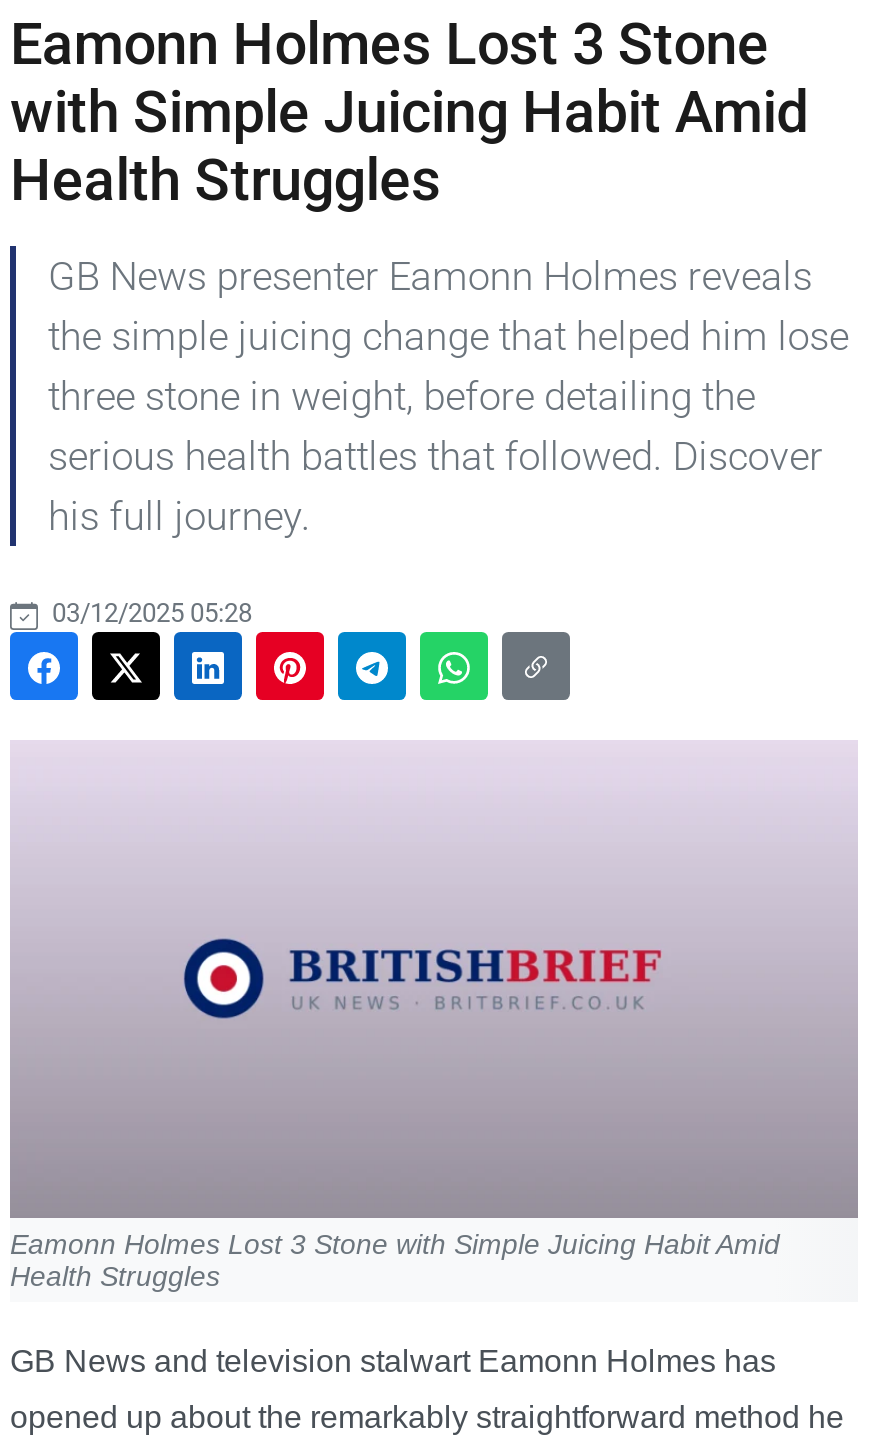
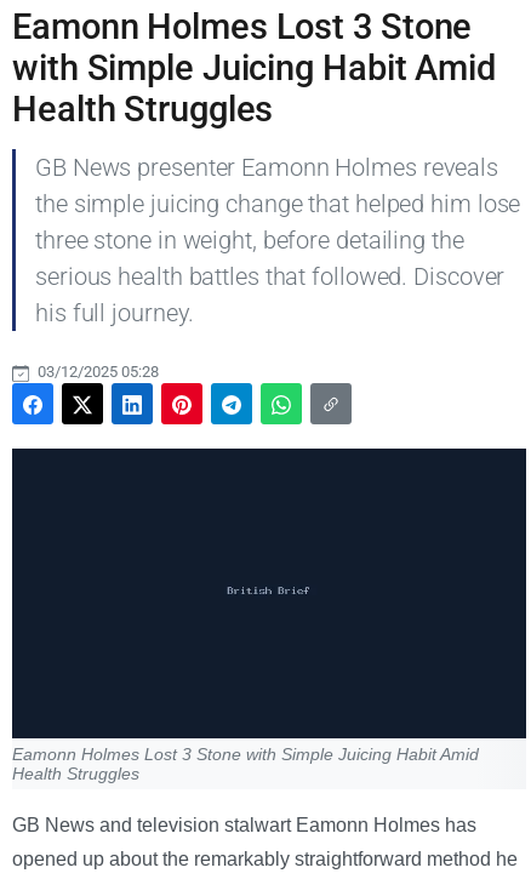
[10,740,858,1216] [image] -> none

